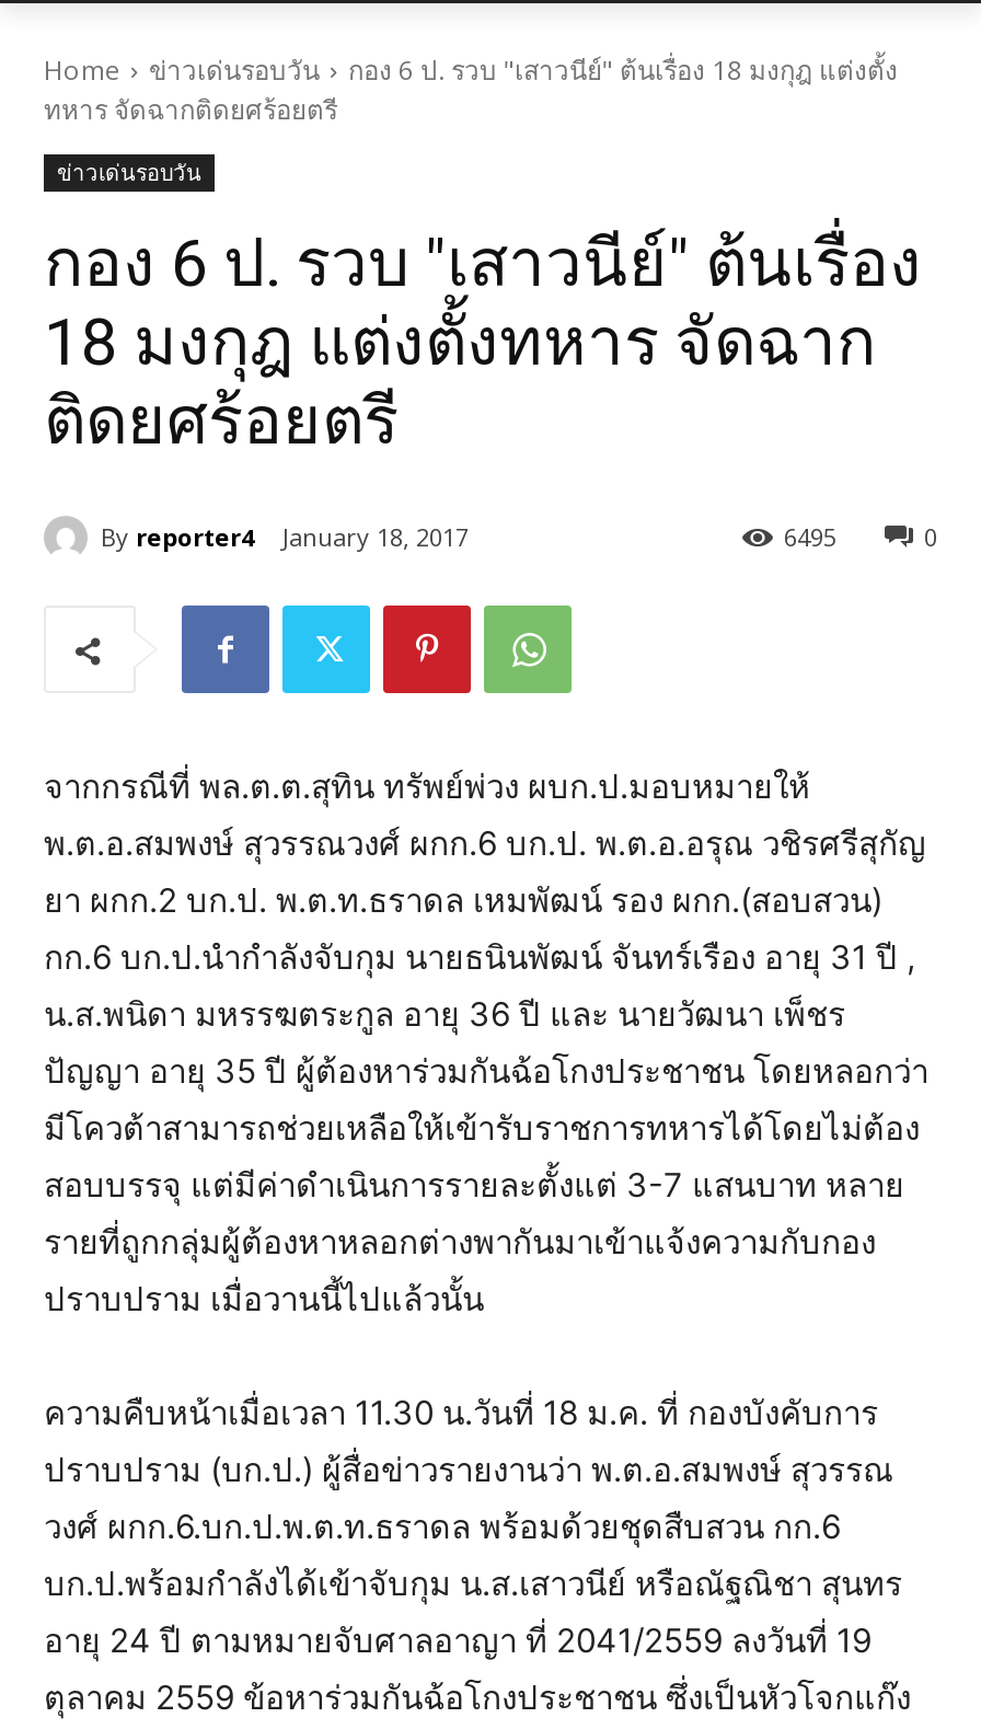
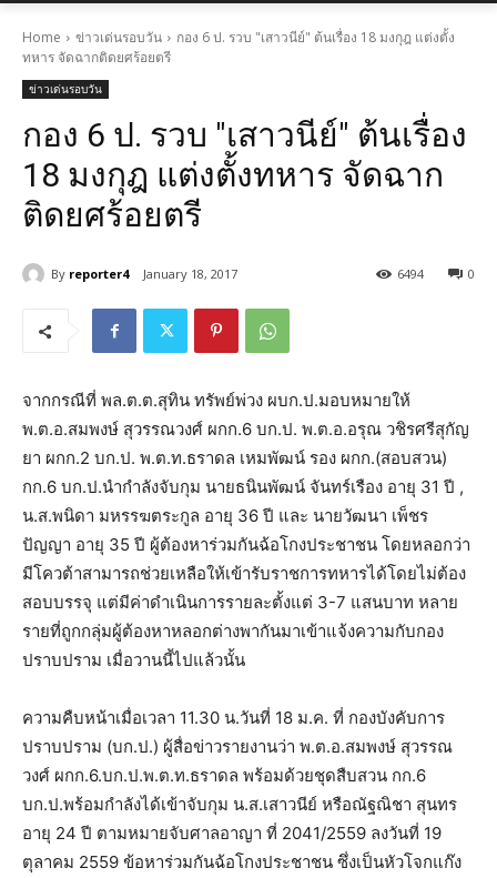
[784,520,836,553] 6495 -> [397,265,424,282] 6494

